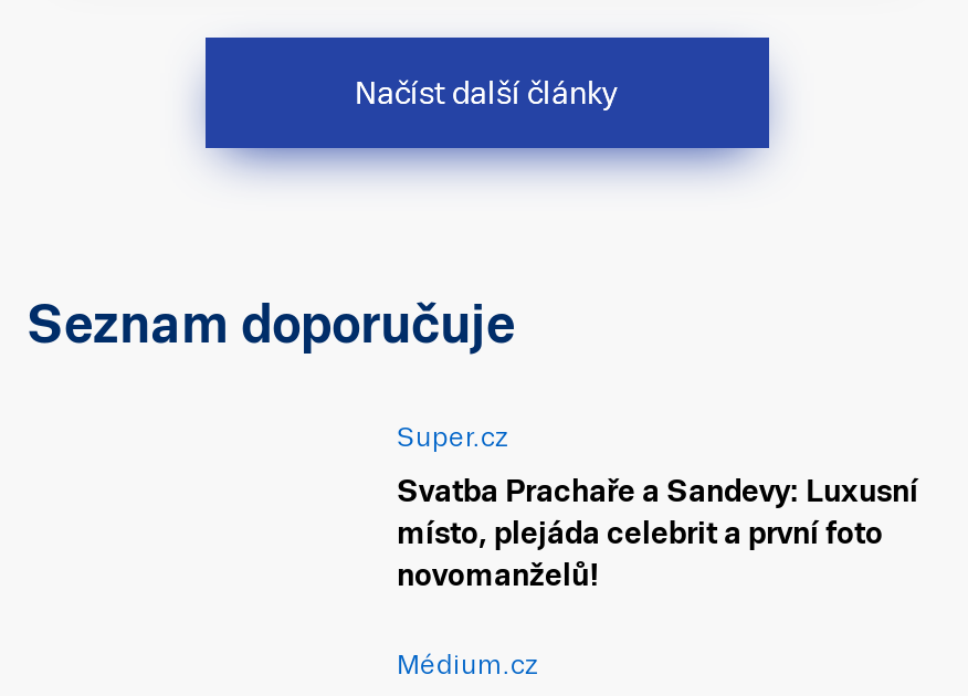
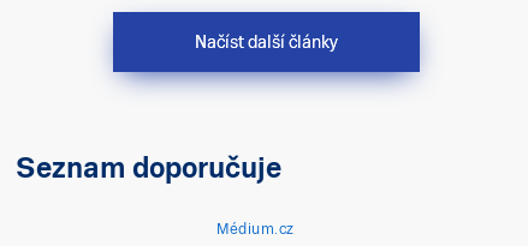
[397,422,918,592] Super.cz | Svatba Prachaře a Sandevy: Luxusní | místo, plejáda celebrit a první foto | novomanželů! -> none

